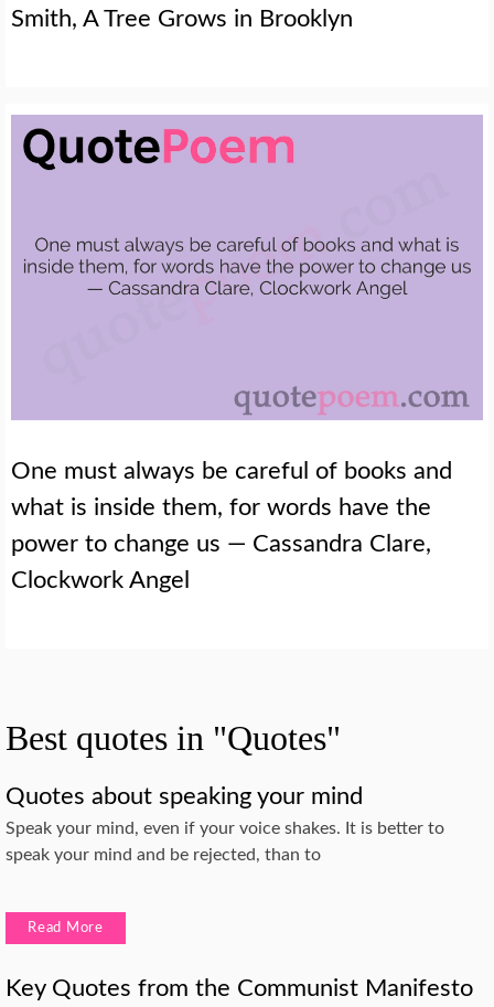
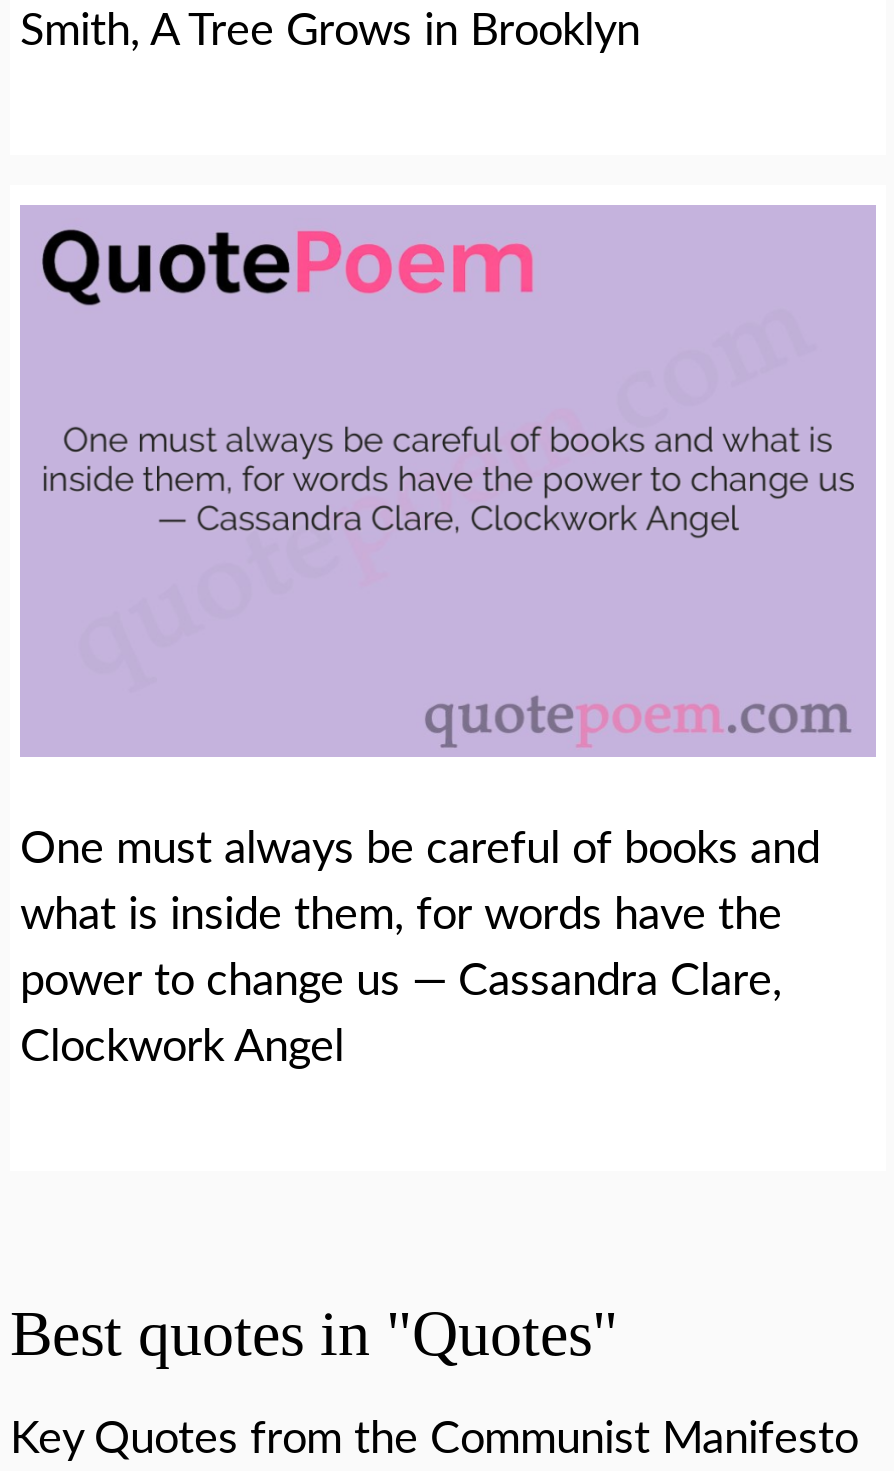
[6,784,444,863] Quotes about speaking your mind | Speak your mind, even if your voice shakes. It is better to | speak your mind and be rejected, than to -> none
[28,921,104,935] Read More -> none

